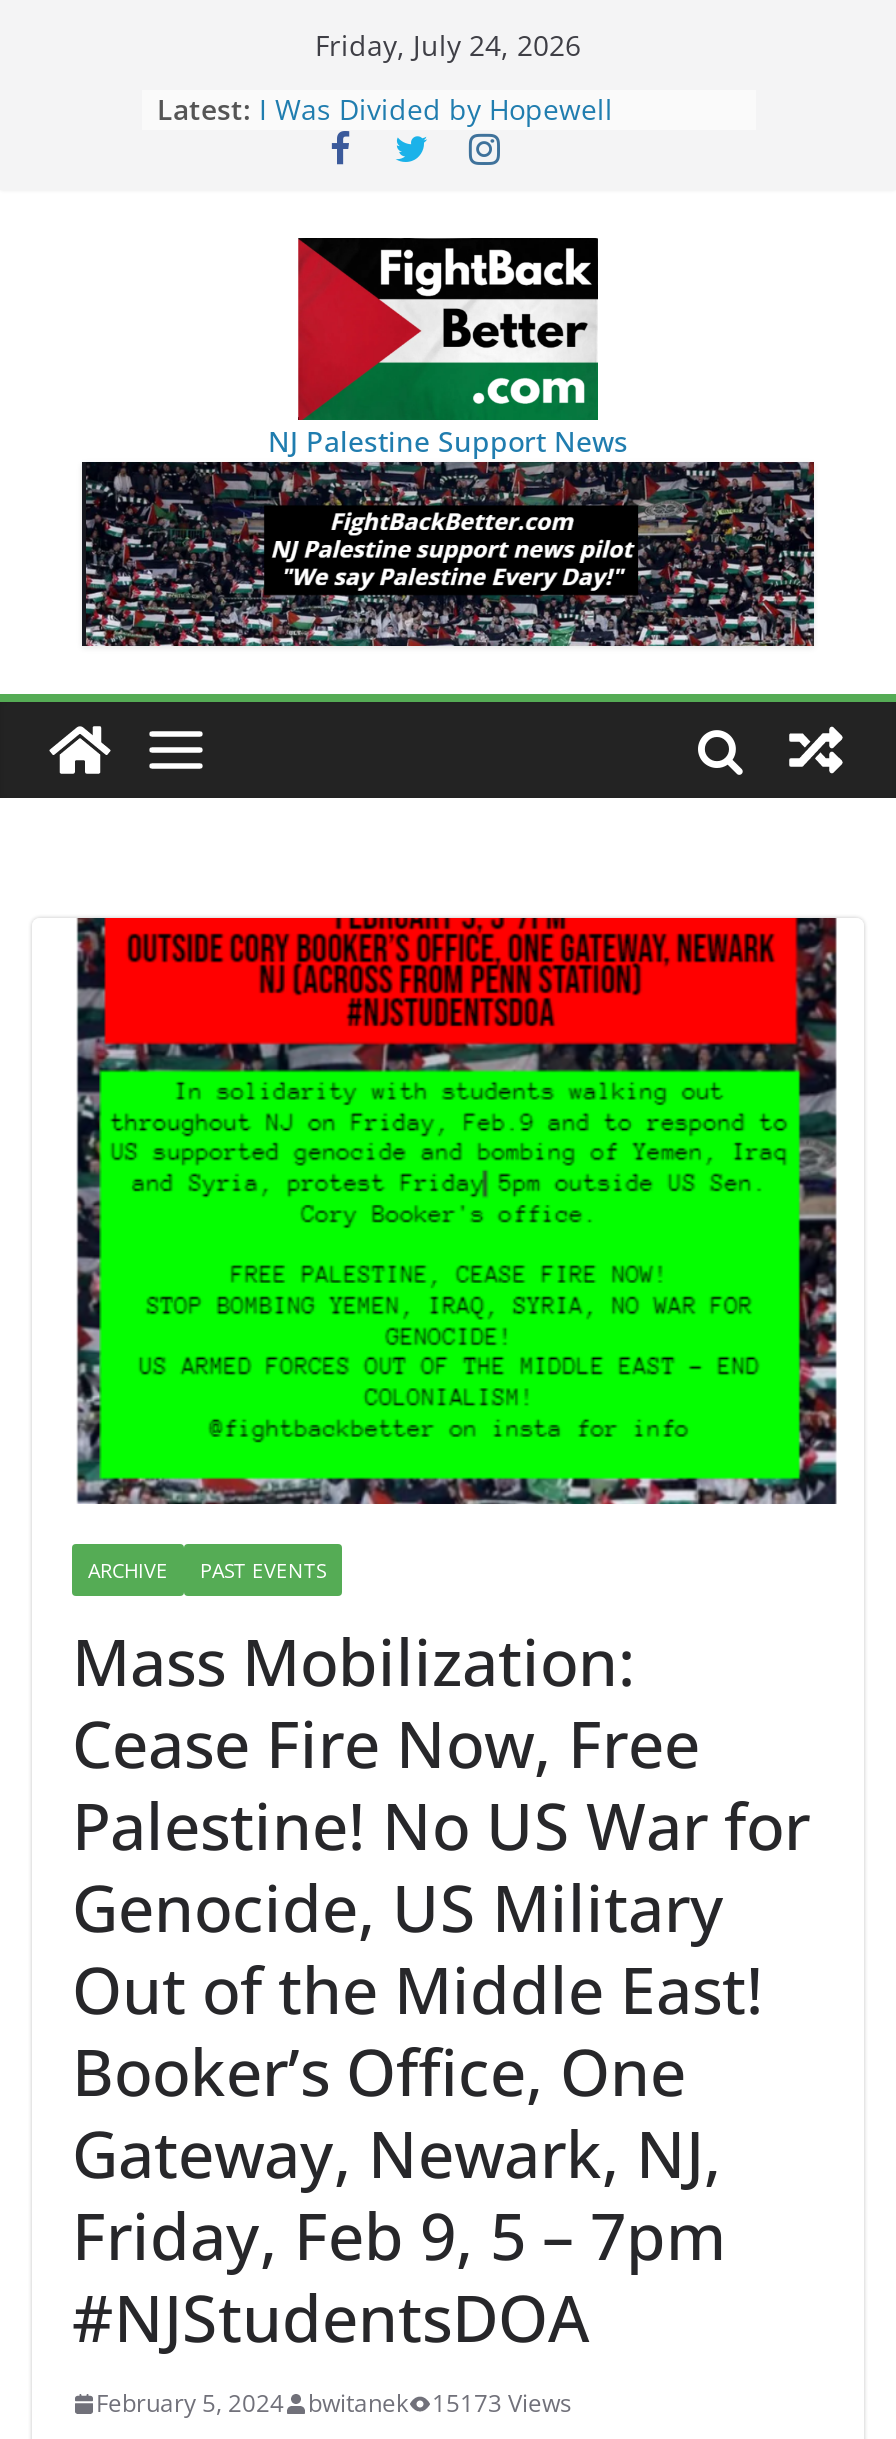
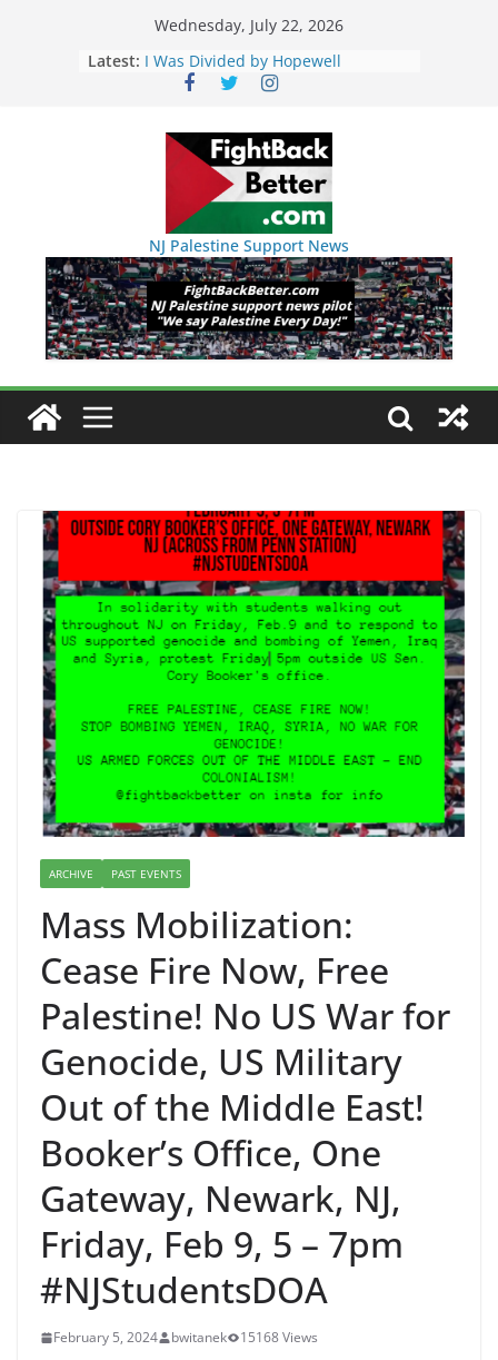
[315,26,581,64] Friday, July 24, 2026 -> [155,14,343,36] Wednesday, July 22, 2026
[96,2386,572,2420] February 5, 2024 bwitanek 15173 Views -> [53,1328,318,1347] February 5, 2024 bwitanek 15168 Views

